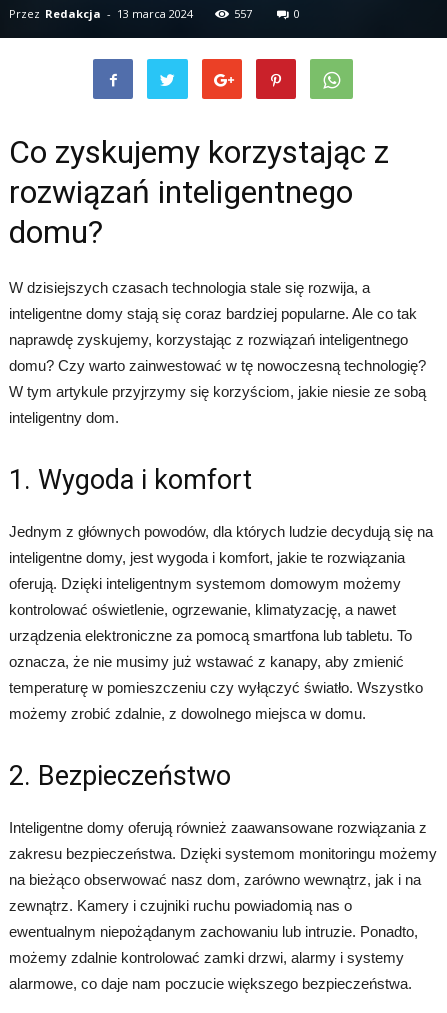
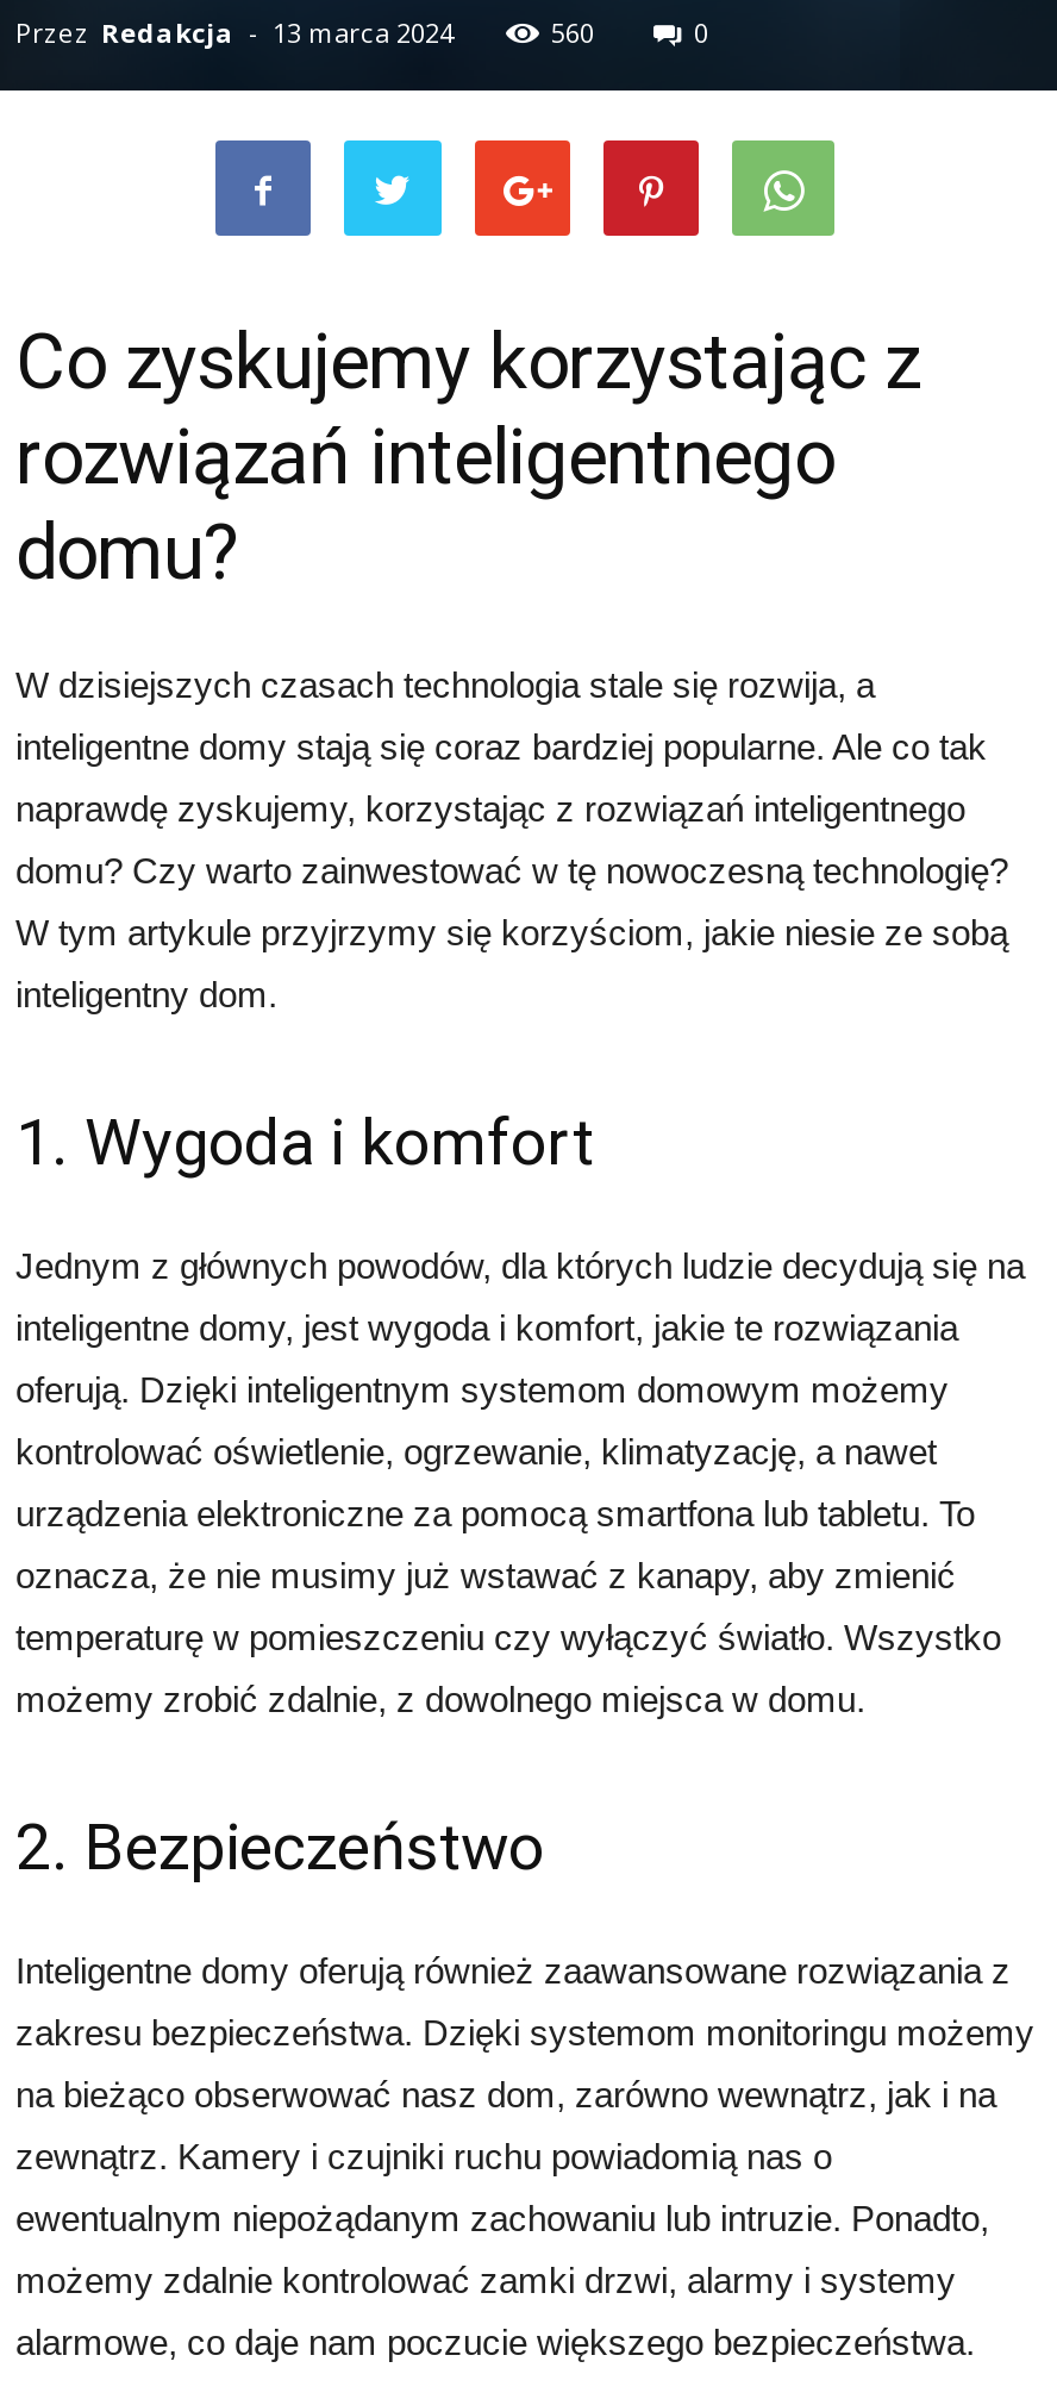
[234,6,252,21] 557 -> [551,14,594,50] 560

